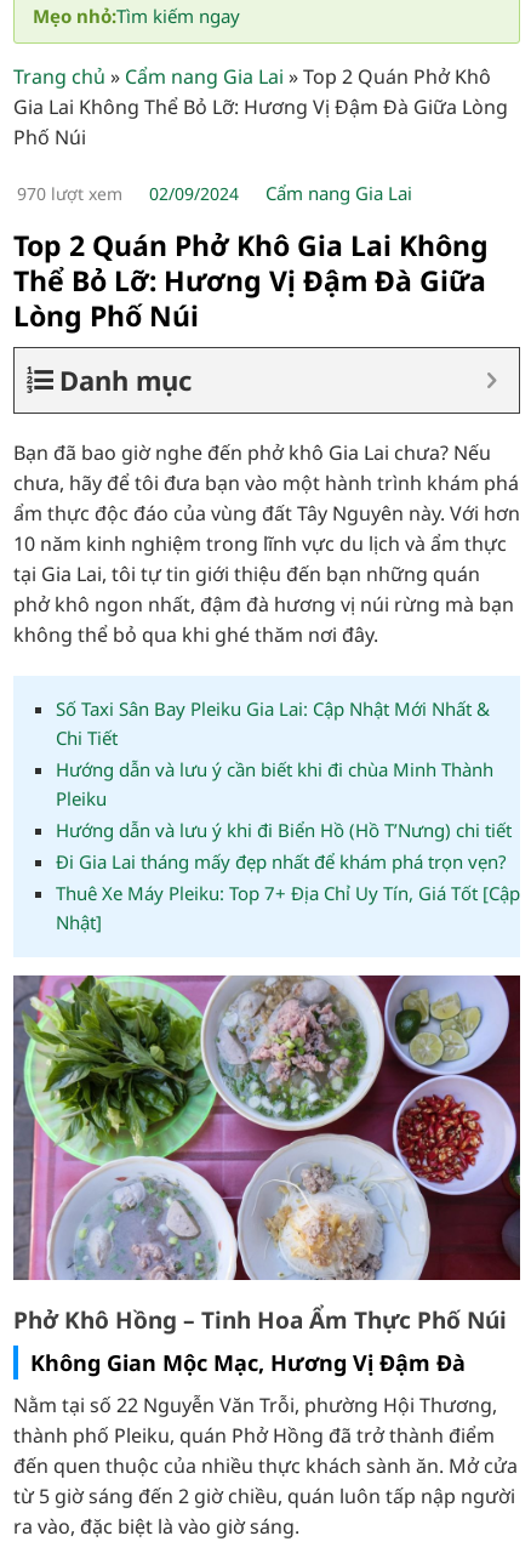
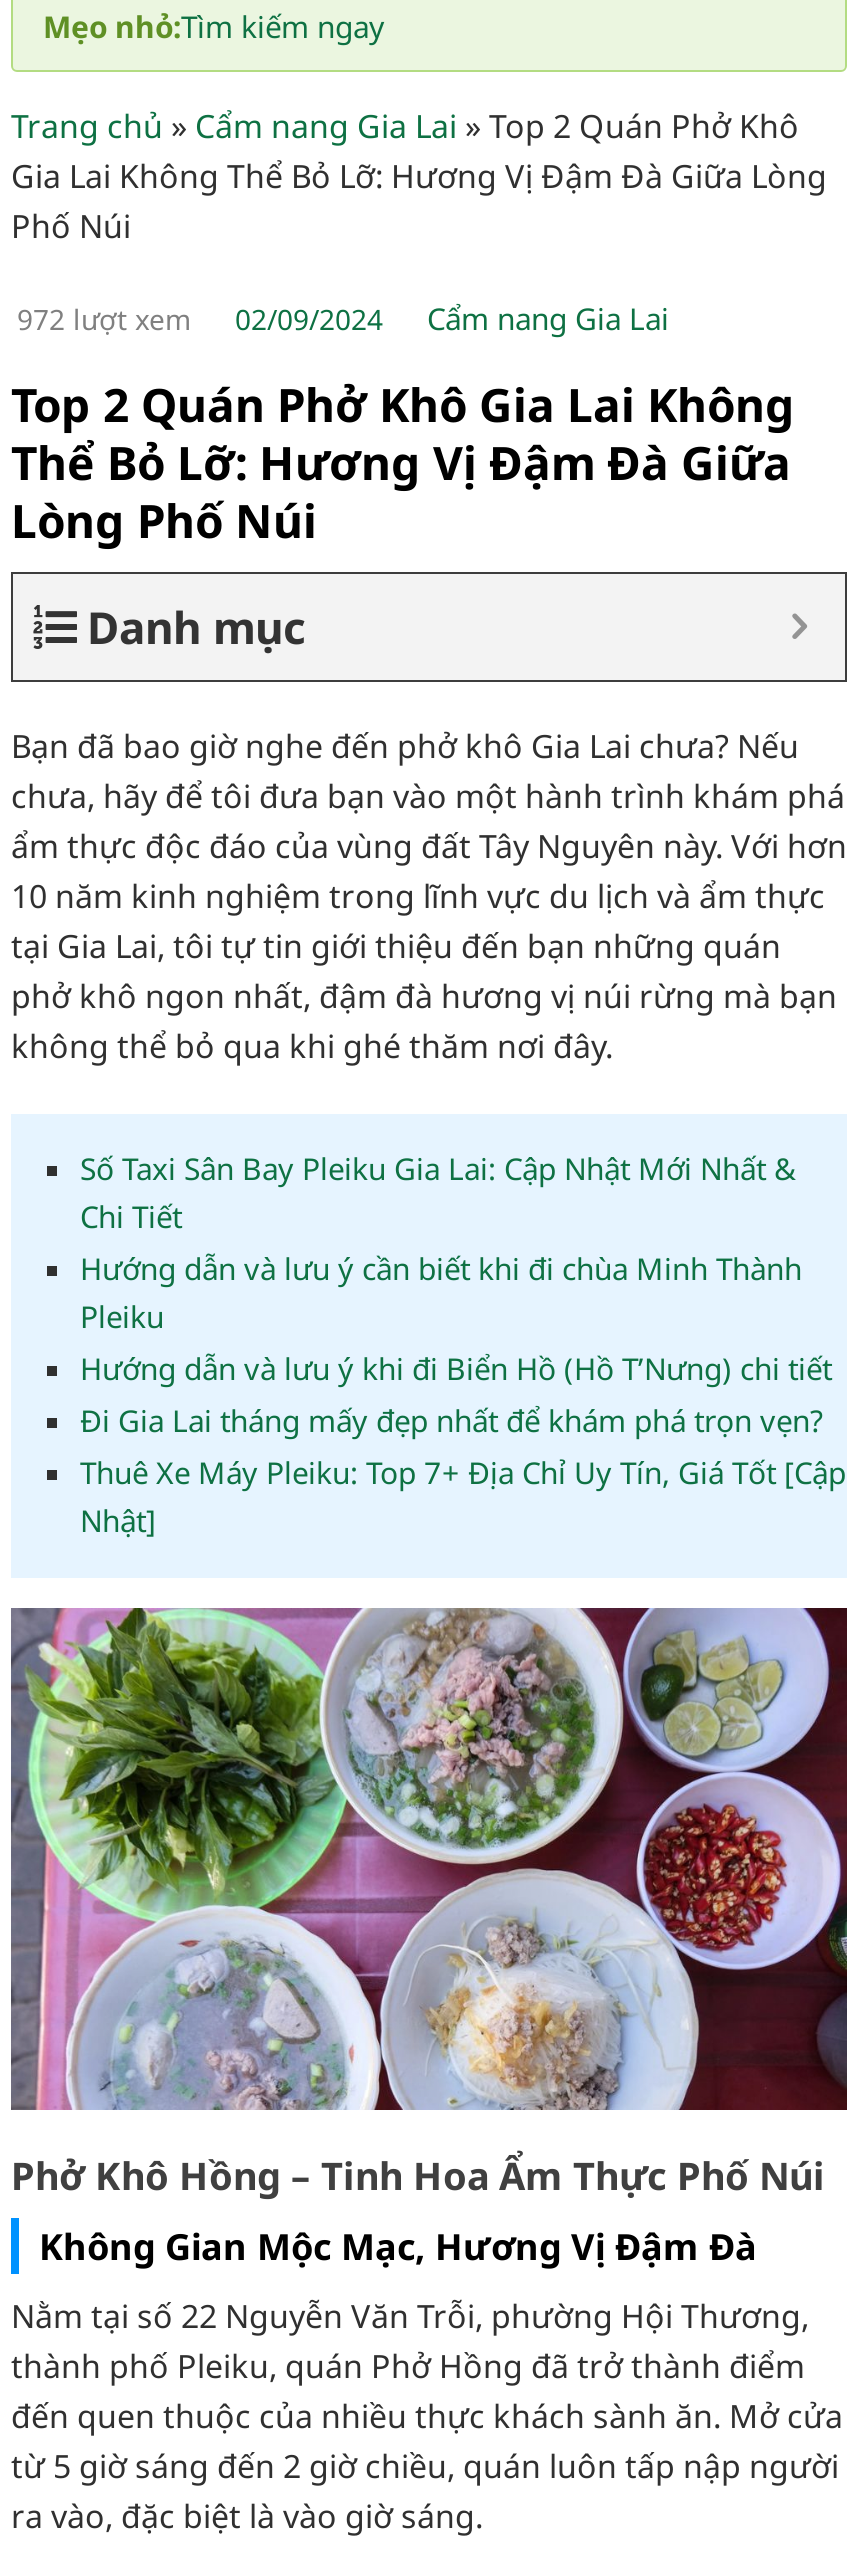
[17,181,412,205] 970 lượt xem 02/09/2024 Cẩm nang Gia Lai -> [17,298,669,338] 972 lượt xem 02/09/2024 Cẩm nang Gia Lai

